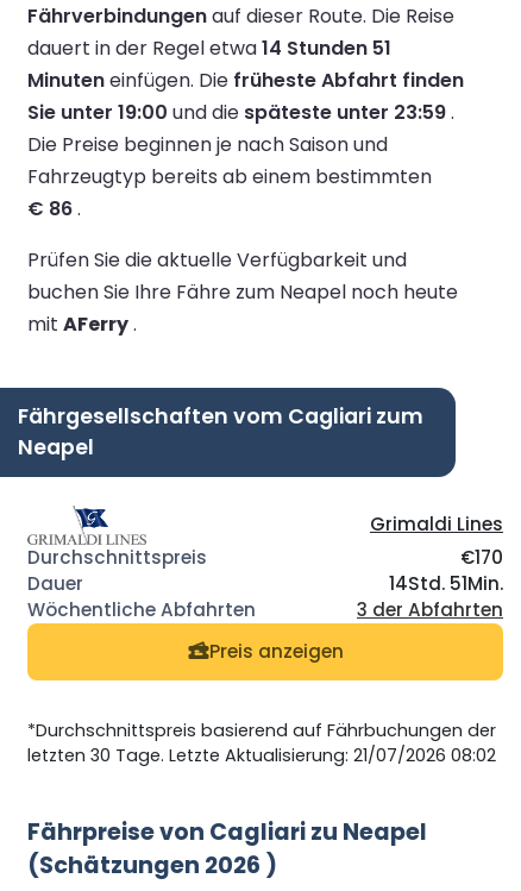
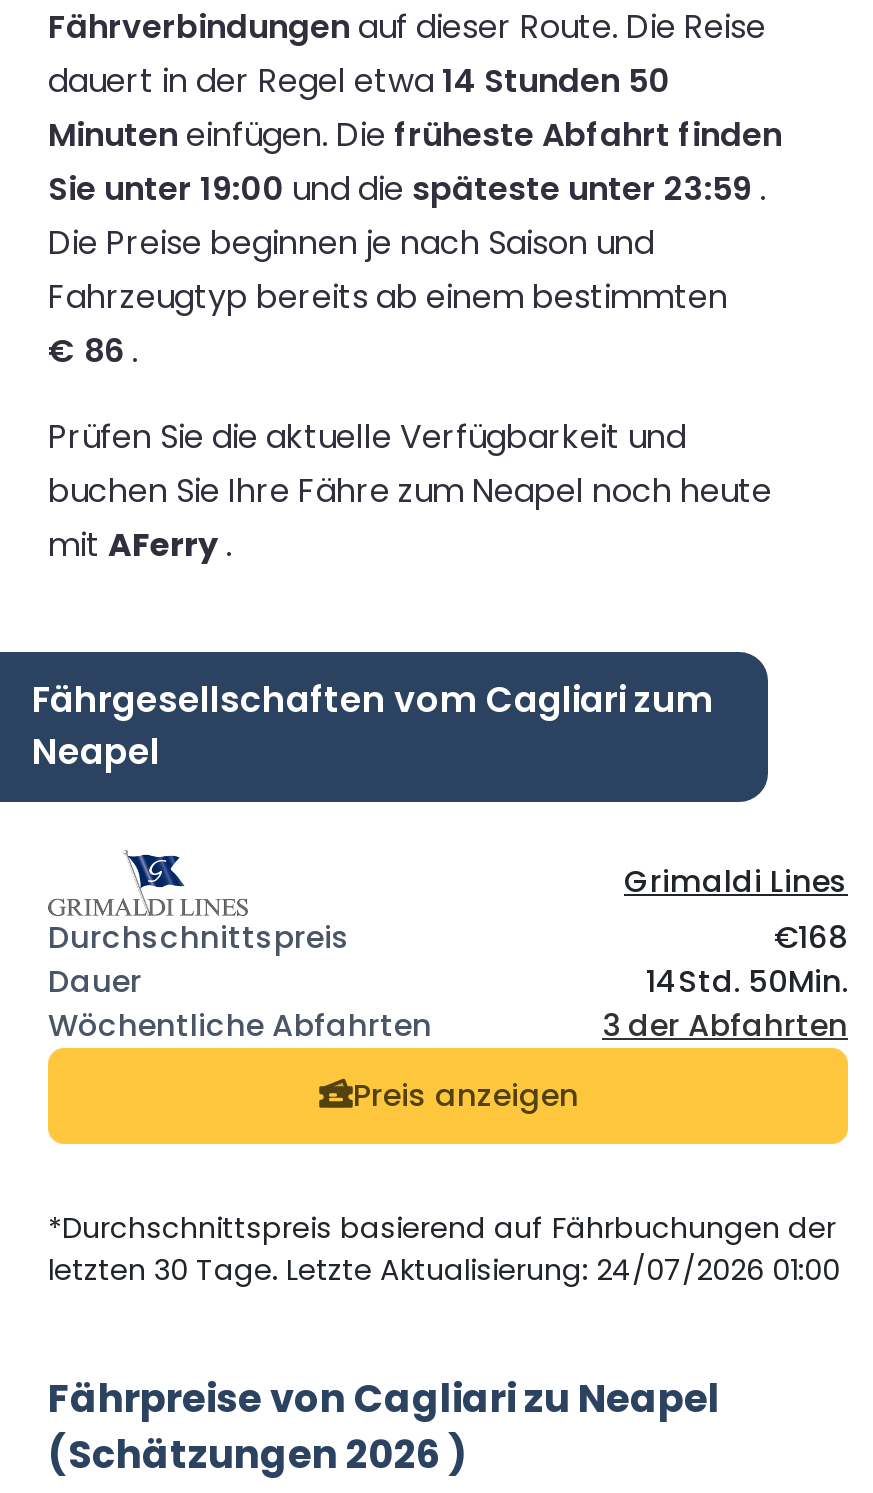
[27,34,391,62] dauert in der Regel etwa 14 Stunden 51 -> [48,57,670,103] dauert in der Regel etwa 14 Stunden 50
[460,544,503,569] €170 -> [774,915,848,957] €168
[389,571,503,596] 14Std. 51Min. -> [646,959,848,1001] 14Std. 50Min.
[27,743,496,767] letzten 30 Tage. Letzte Aktualisierung: 21/07/2026 08:02 -> [48,1250,840,1290] letzten 30 Tage. Letzte Aktualisierung: 24/07/2026 01:00

